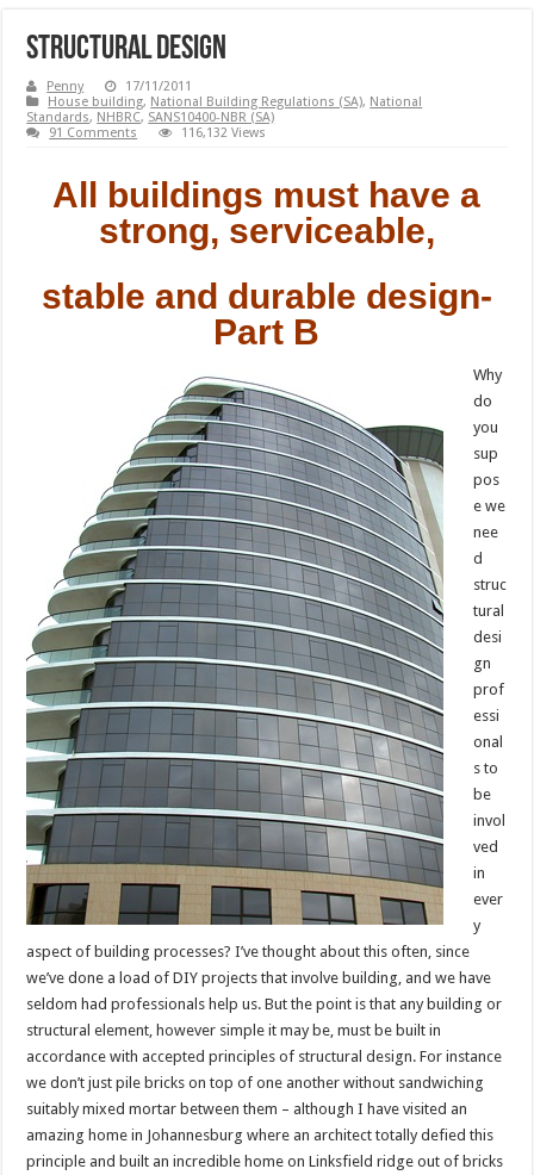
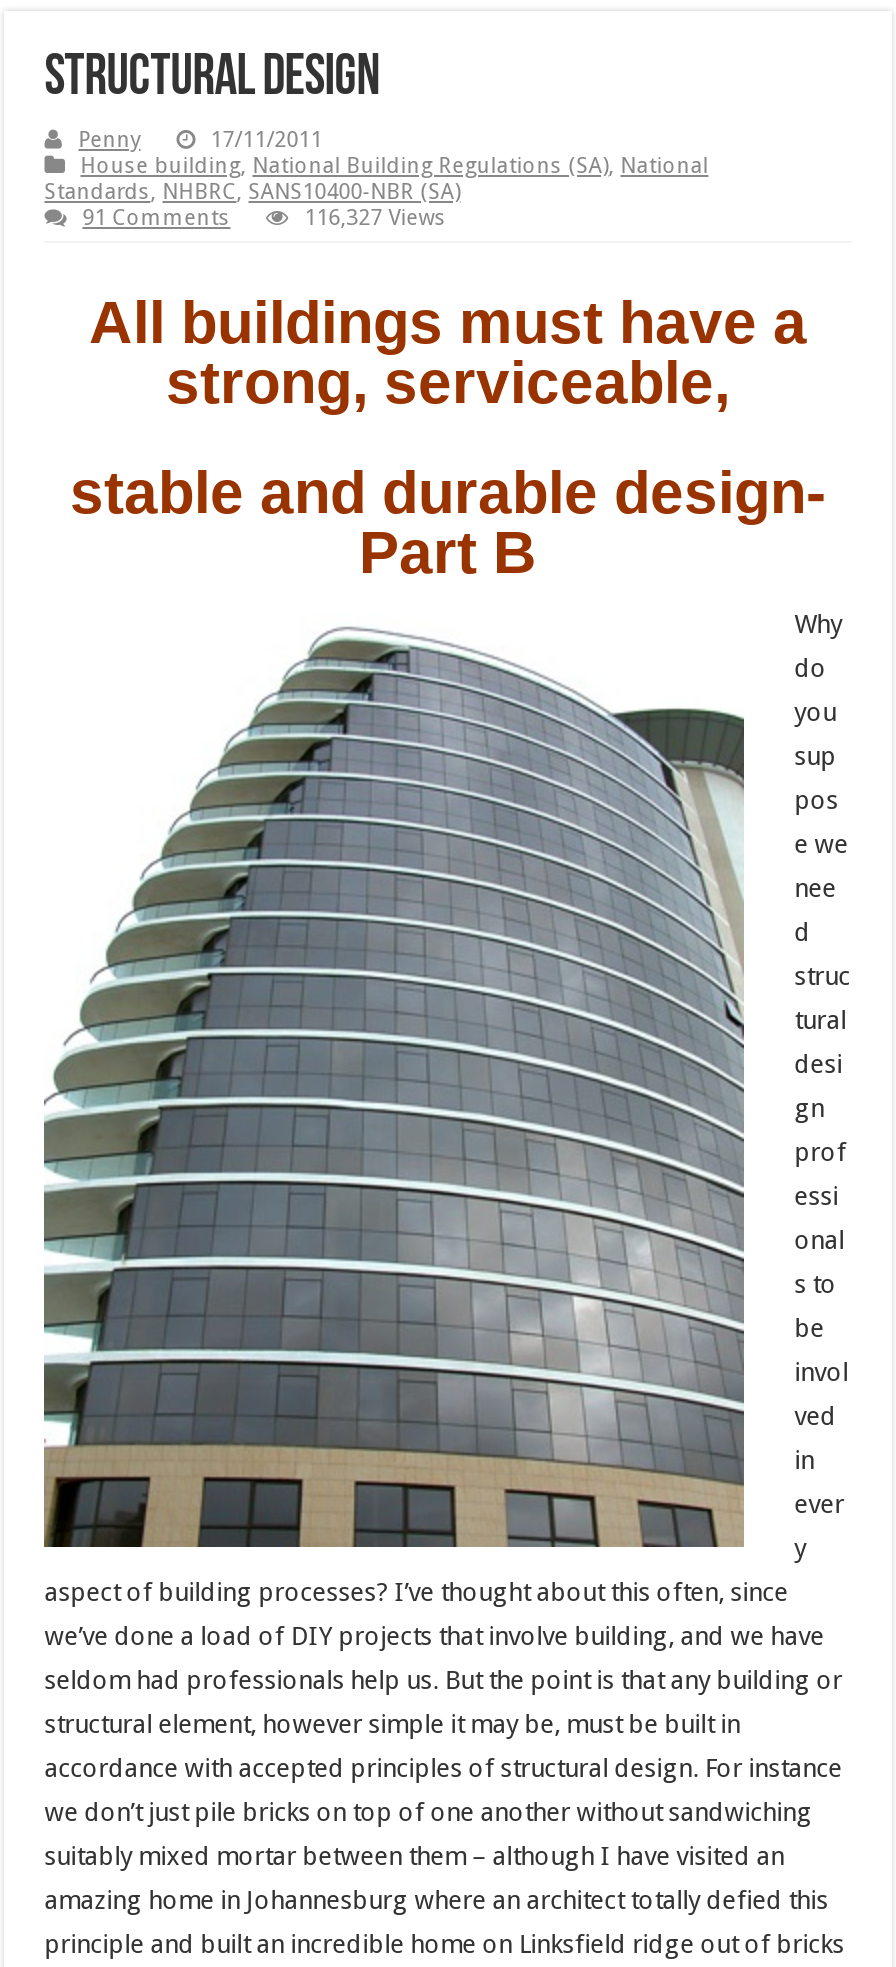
[181,125,266,140] 116,132 Views -> [304,205,446,231] 116,327 Views

